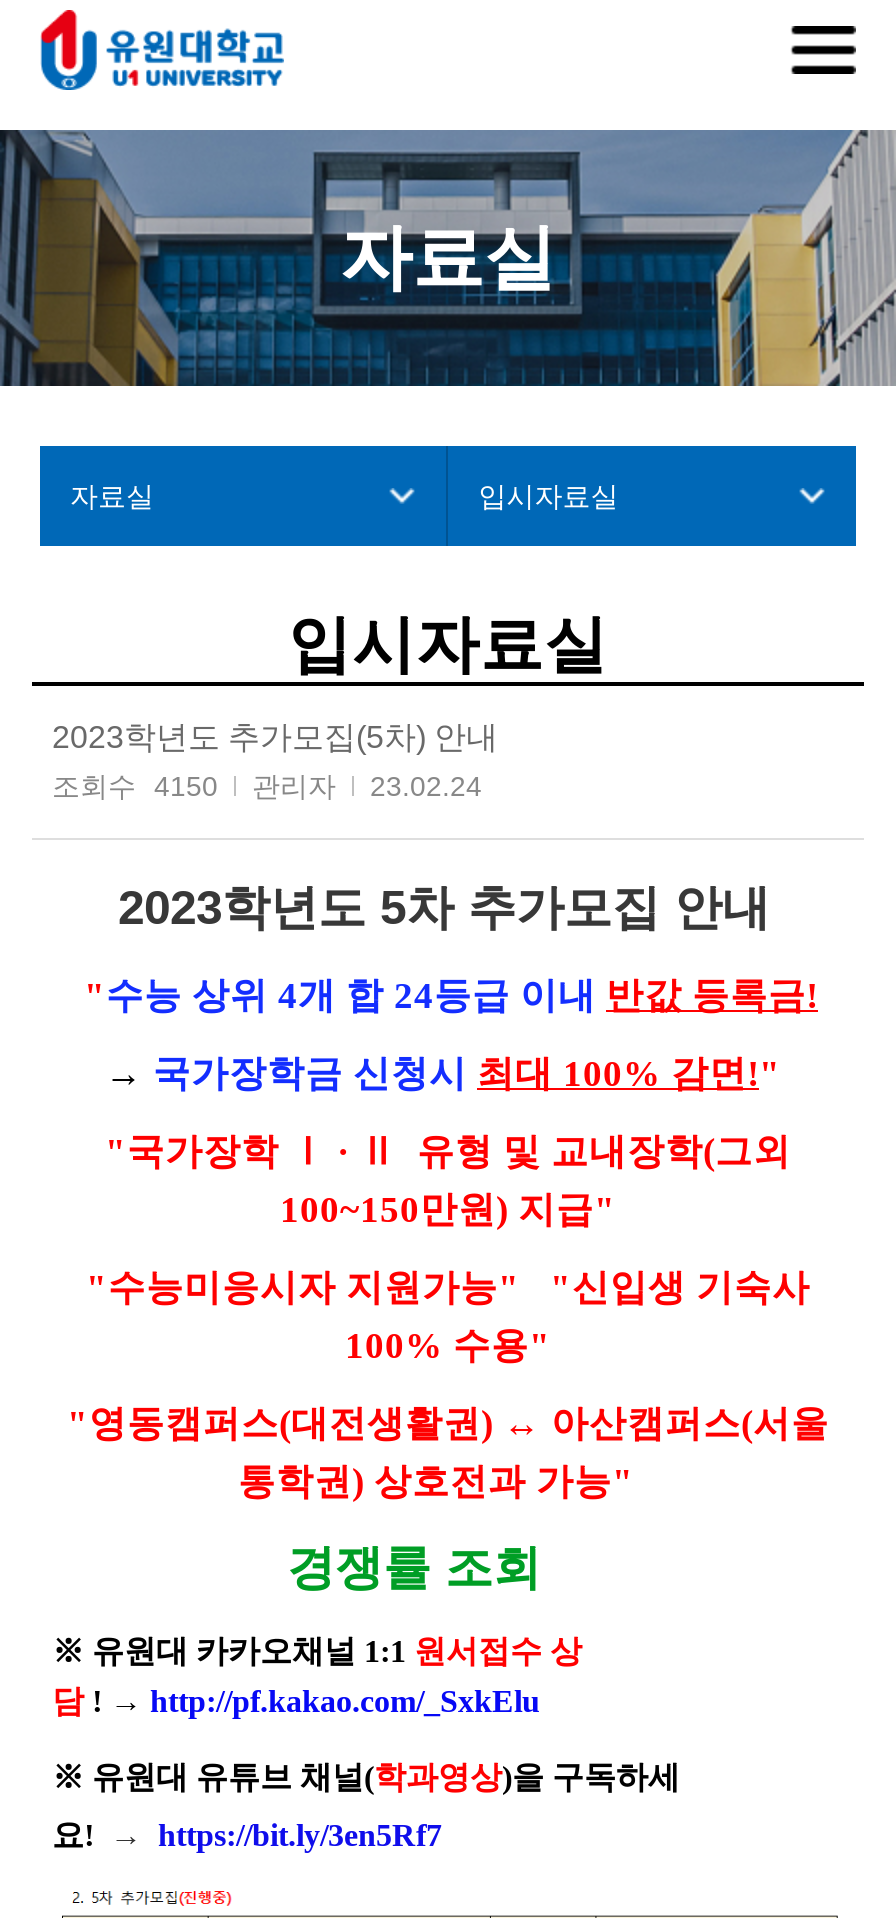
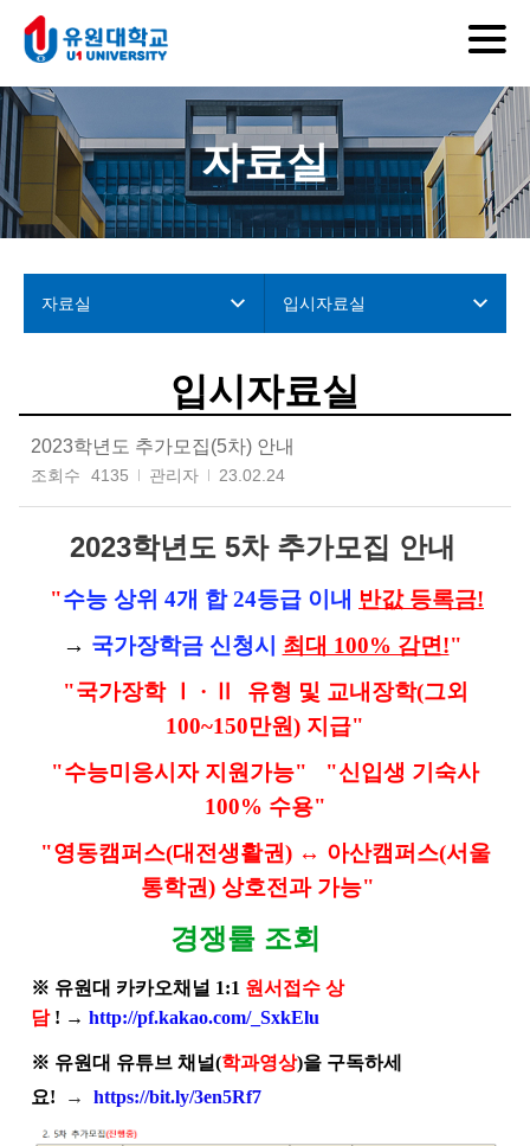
[52,769,482,801] 조회수 4150 관리자 23.02.24 -> [31,465,285,484] 조회수 4135 관리자 23.02.24

